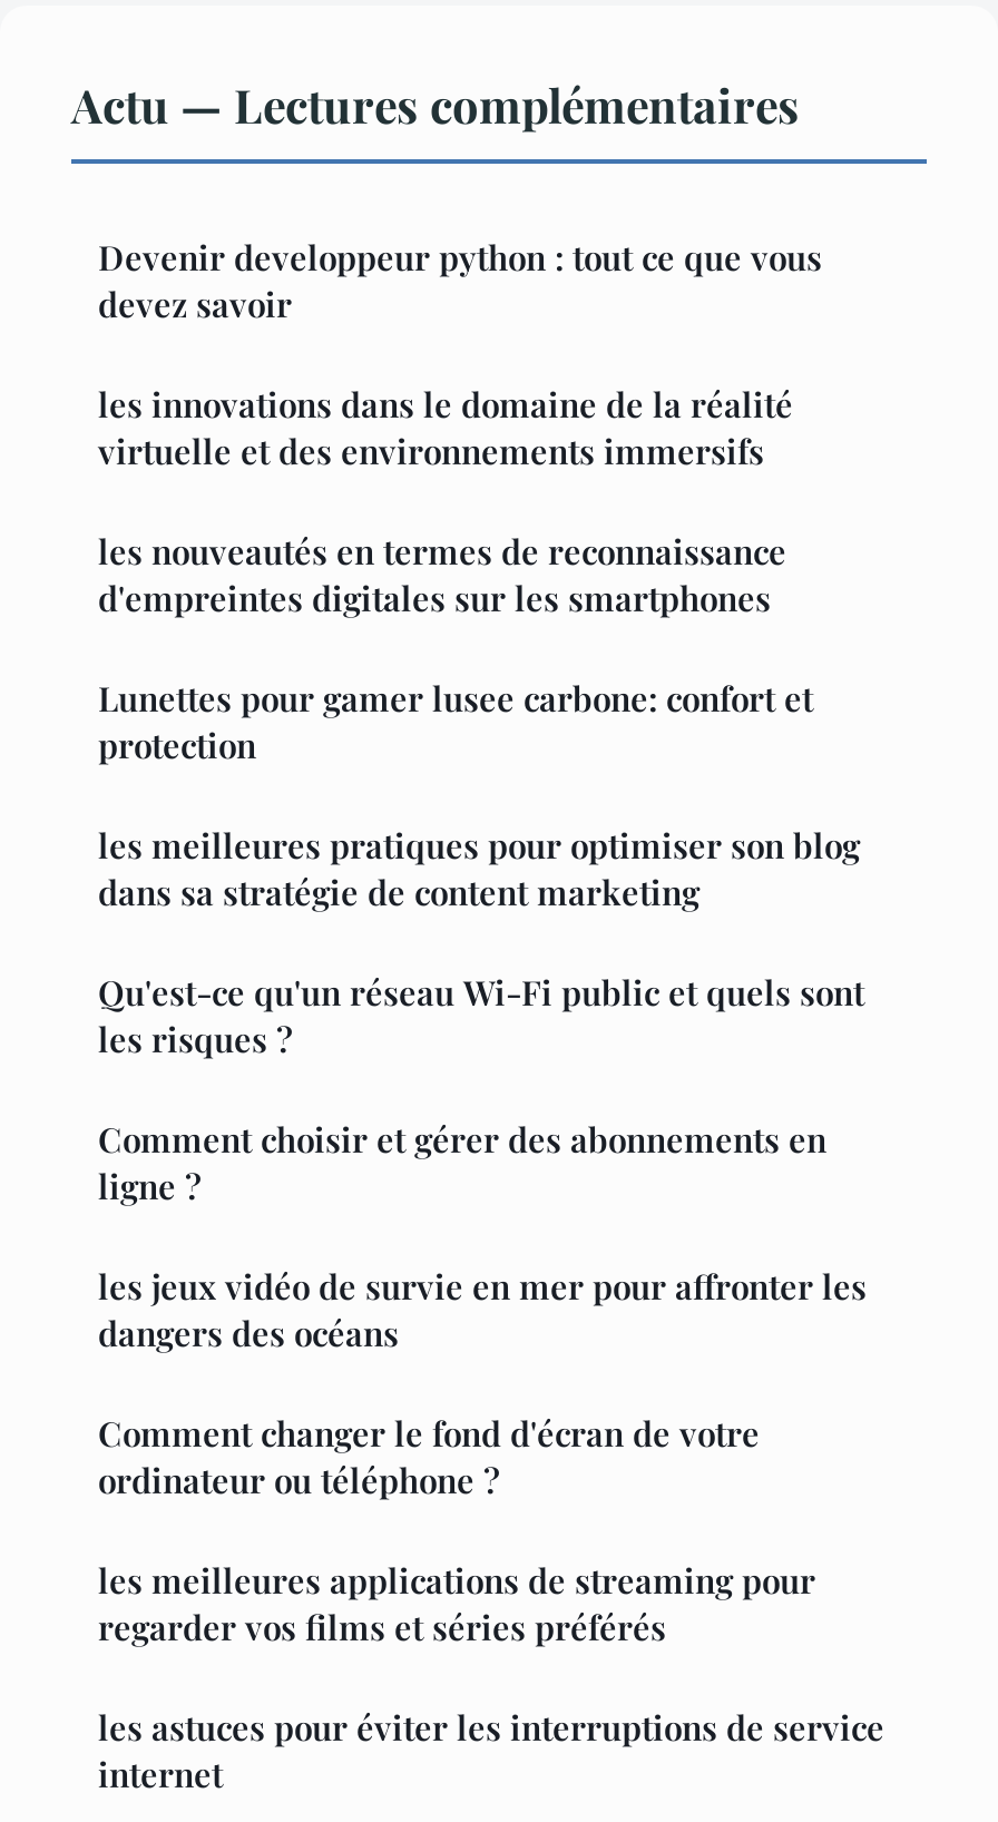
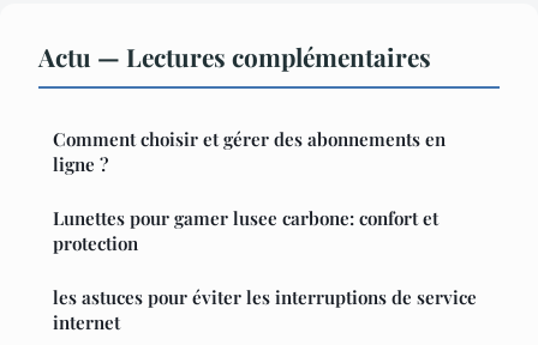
[98,235,864,1061] Devenir developpeur python : tout ce que vous | devez savoir | les innovations dans le domaine de la réalité | virtuelle et des environnements immersifs | les nouveautés en termes de reconnaissance | d'empreintes digitales sur les smartphones | les meilleures pratiques pour optimiser son blog | dans sa stratégie de content marketing | Qu'est-ce qu'un réseau Wi-Fi public et quels sont | les risques ? -> none
moved [98,676,813,767] -> [53,206,438,255]: Lunettes pour gamer lusee carbone: confort et | protection
[98,1264,867,1649] les jeux vidéo de survie en mer pour affronter les | dangers des océans | Comment changer le fond d'écran de votre | ordinateur ou téléphone ? | les meilleures applications de streaming pour | regarder vos films et séries préférés -> none

